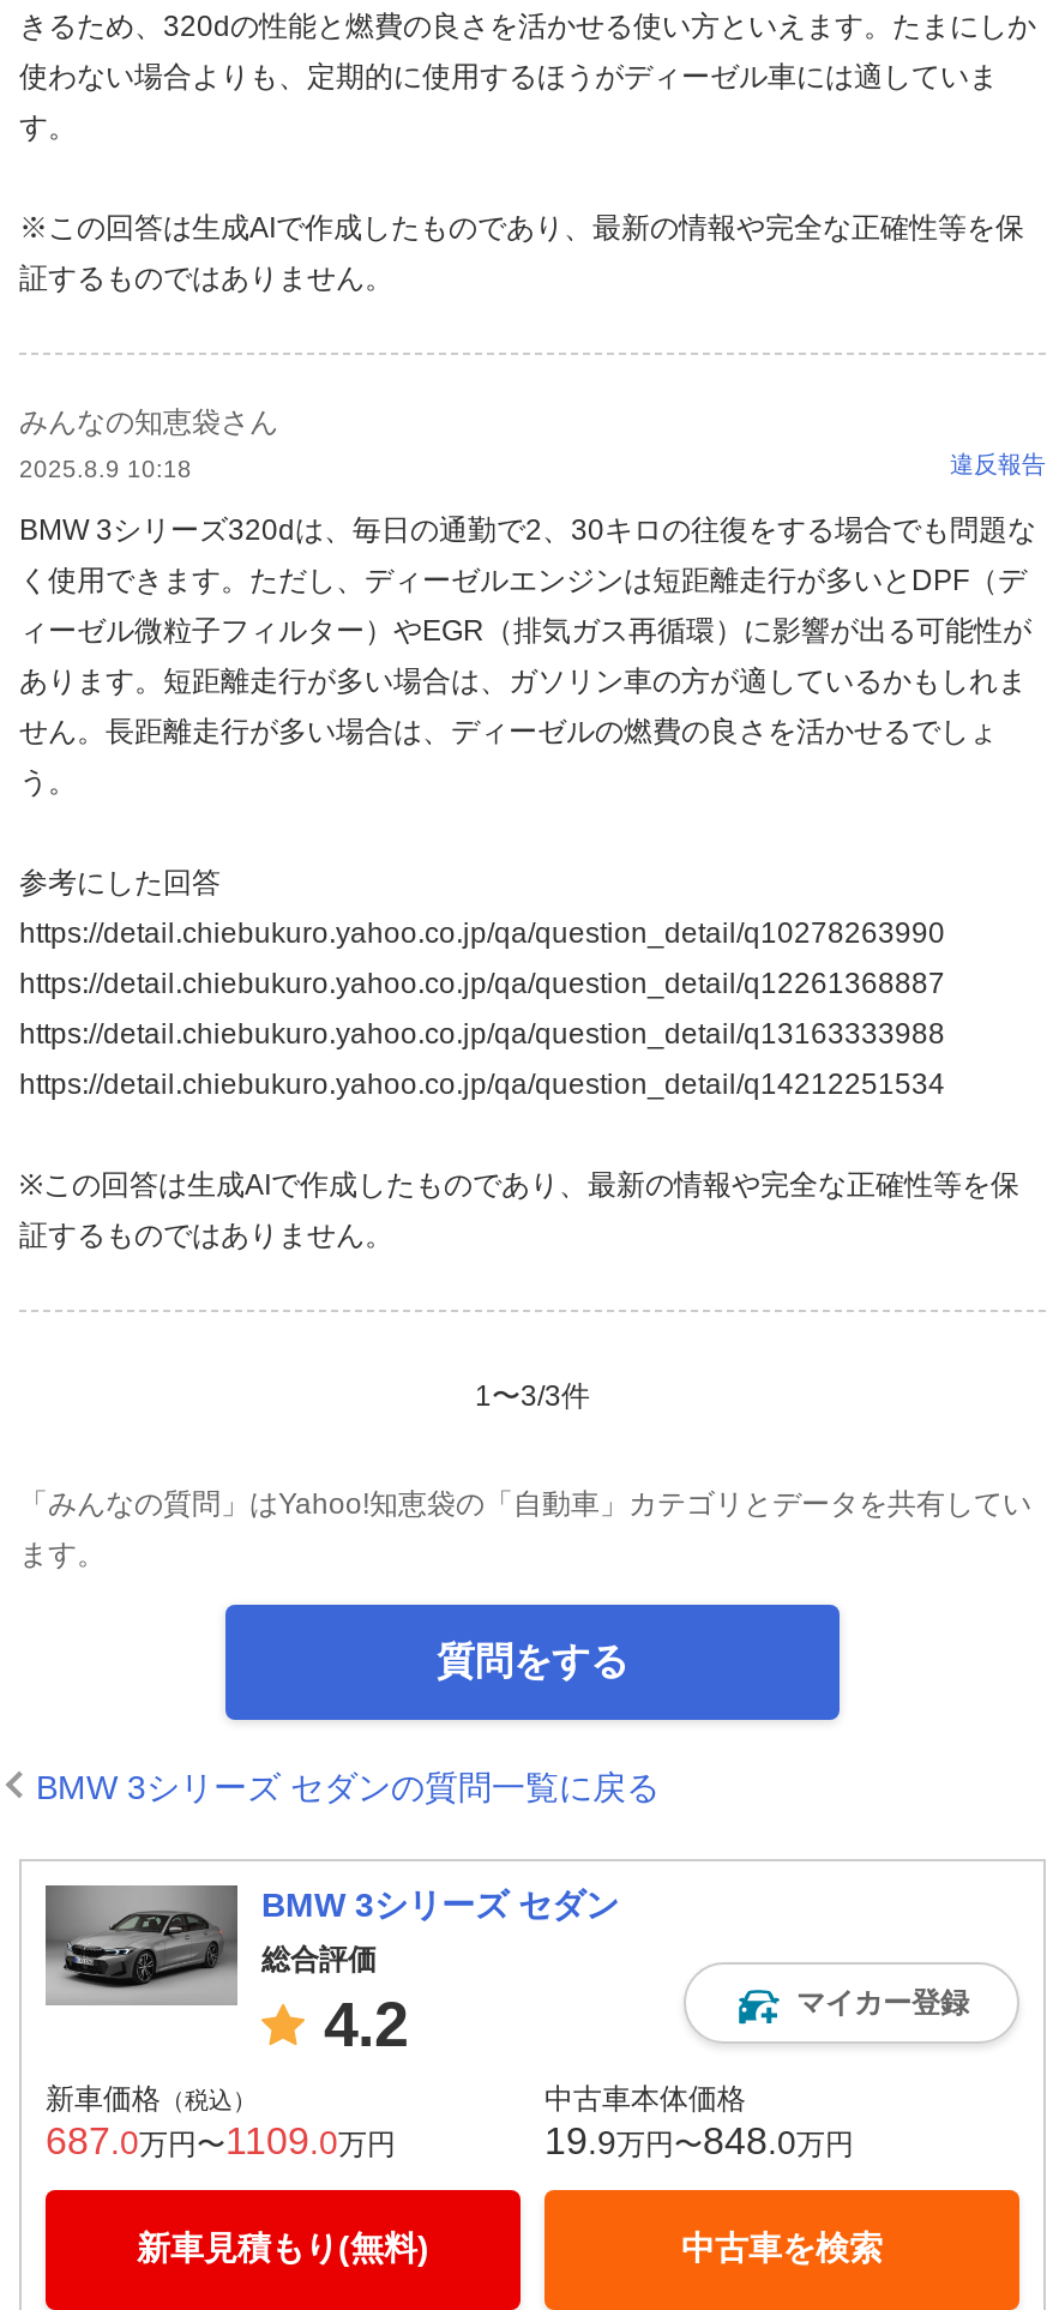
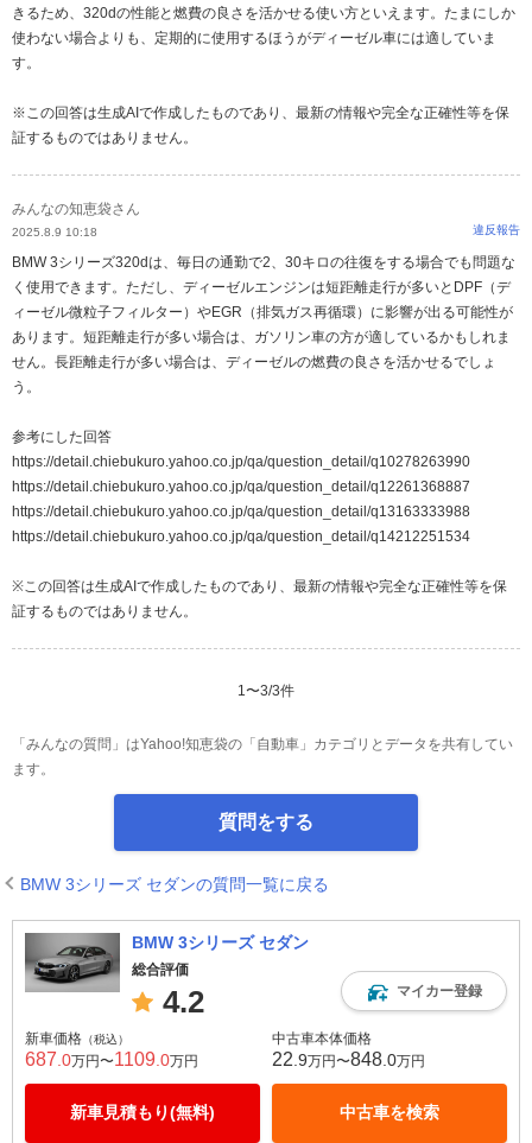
[544,2120,854,2161] 19.9万円〜848.0万円 -> [272,1049,425,1069] 22.9万円〜848.0万円

